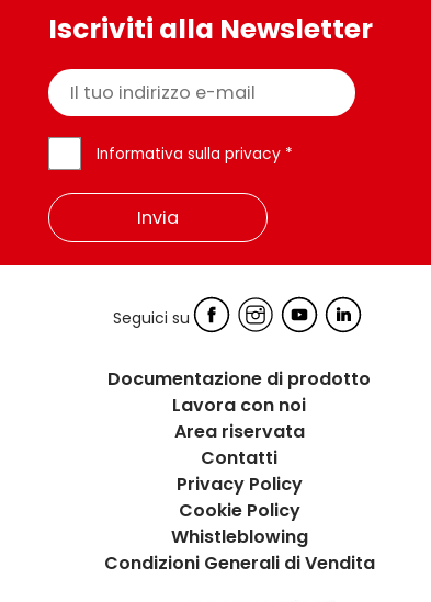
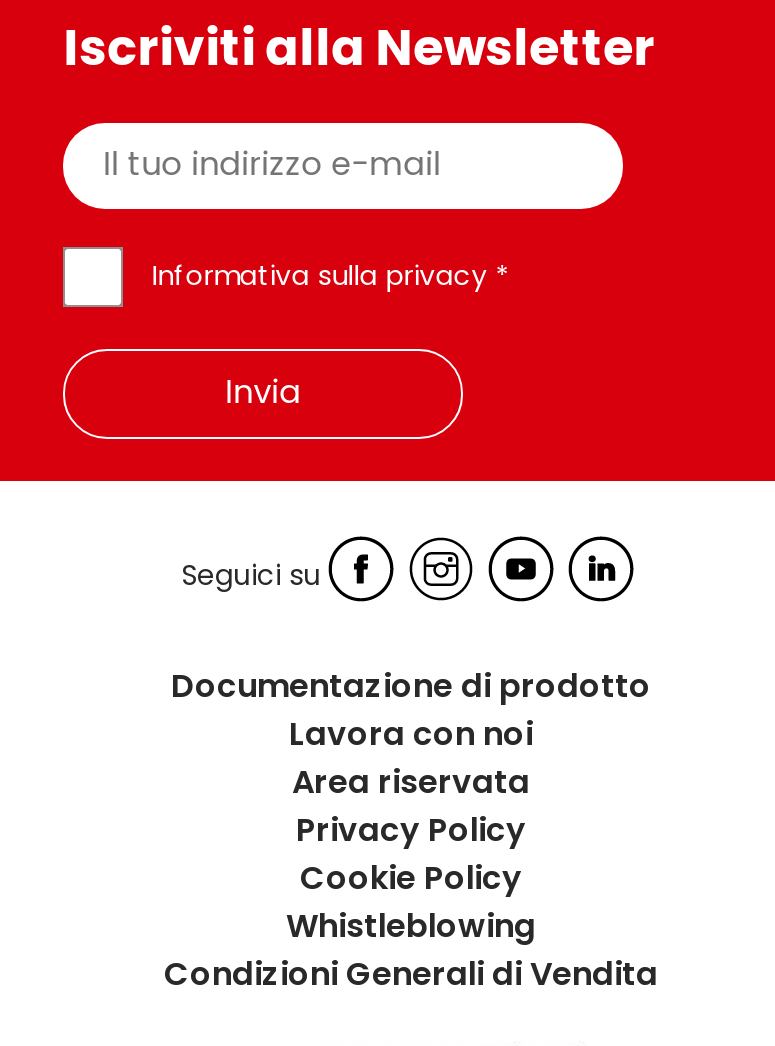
[201,445,277,470] Contatti -> none

